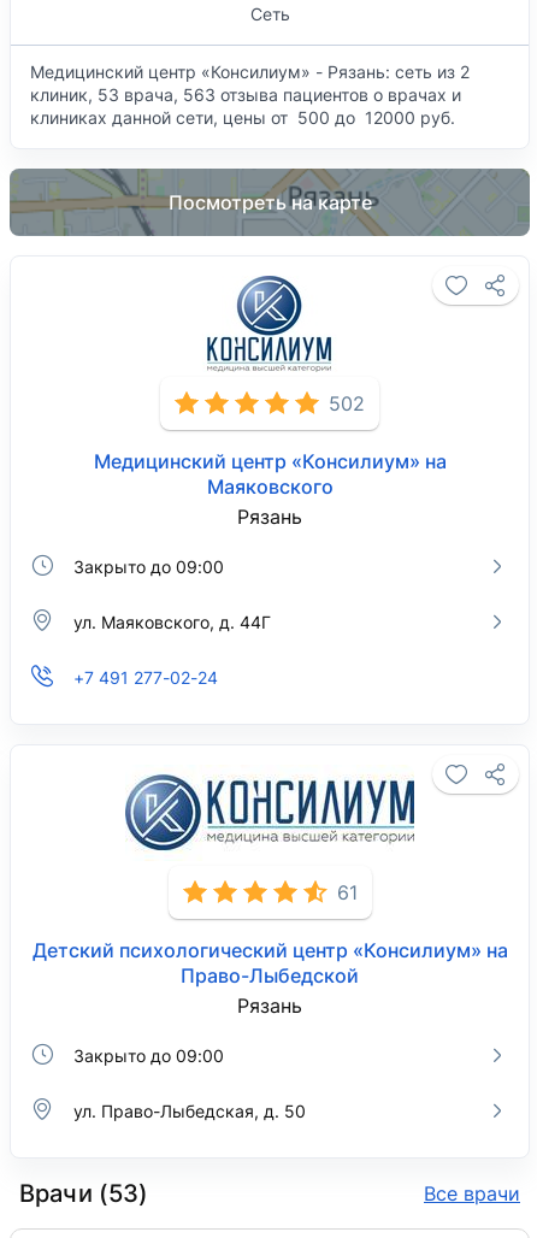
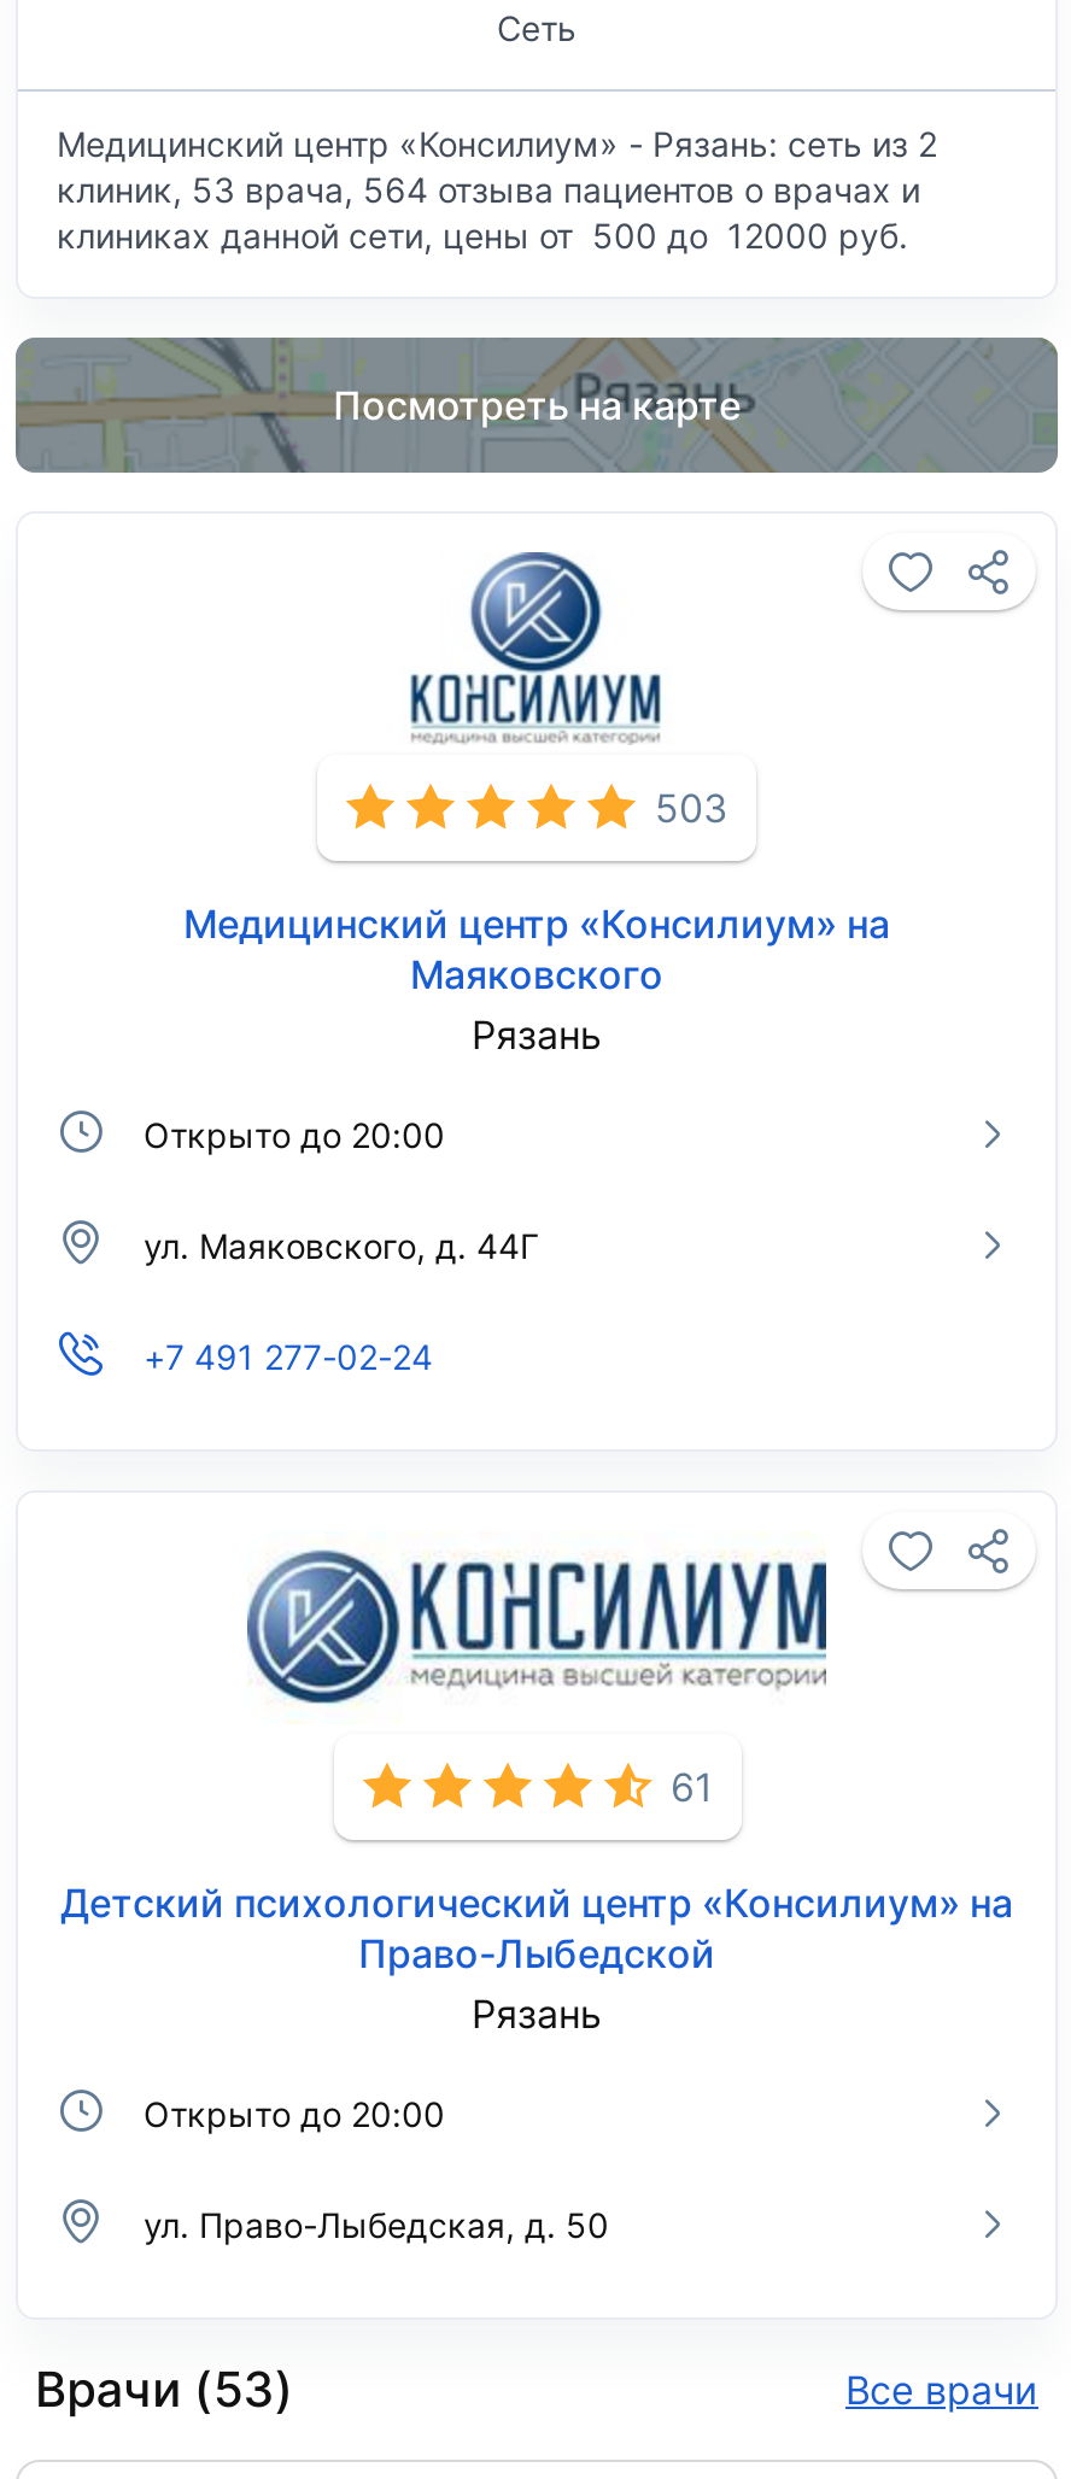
[30,84,461,105] клиник, 53 врача, 563 отзыва пациентов о врачах и -> [57,169,920,210] клиник, 53 врача, 564 отзыва пациентов о врачах и
[329,391,365,415] 502 -> [655,784,727,832] 503
[73,556,224,576] Закрыто до 09:00 -> [144,1113,445,1154] Открыто до 20:00
[73,1045,224,1065] Закрыто до 09:00 -> [144,2092,445,2133] Открыто до 20:00

